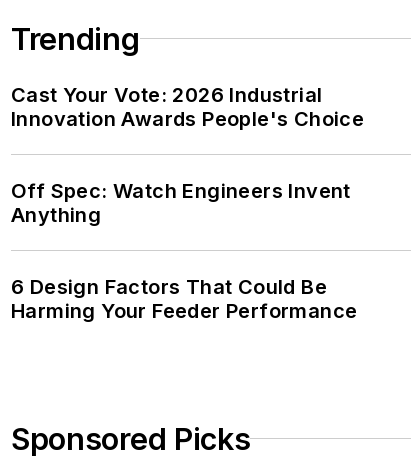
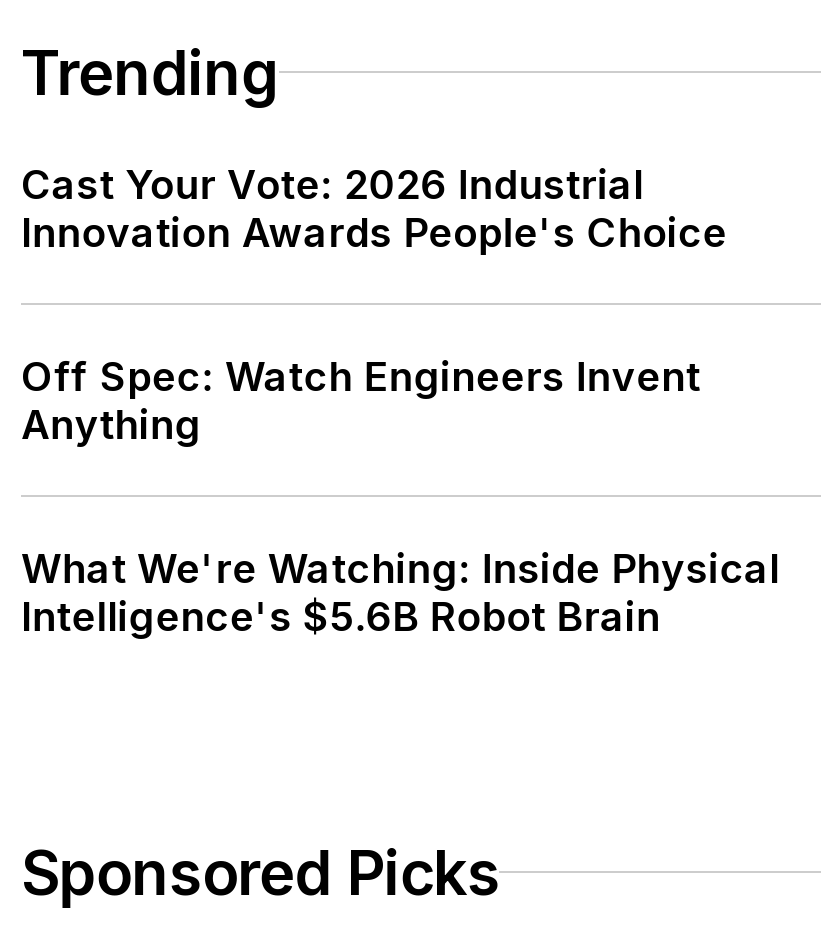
[11,275,357,323] 6 Design Factors That Could Be | Harming Your Feeder Performance -> [21,545,780,641] What We're Watching: Inside Physical | Intelligence's $5.6B Robot Brain

